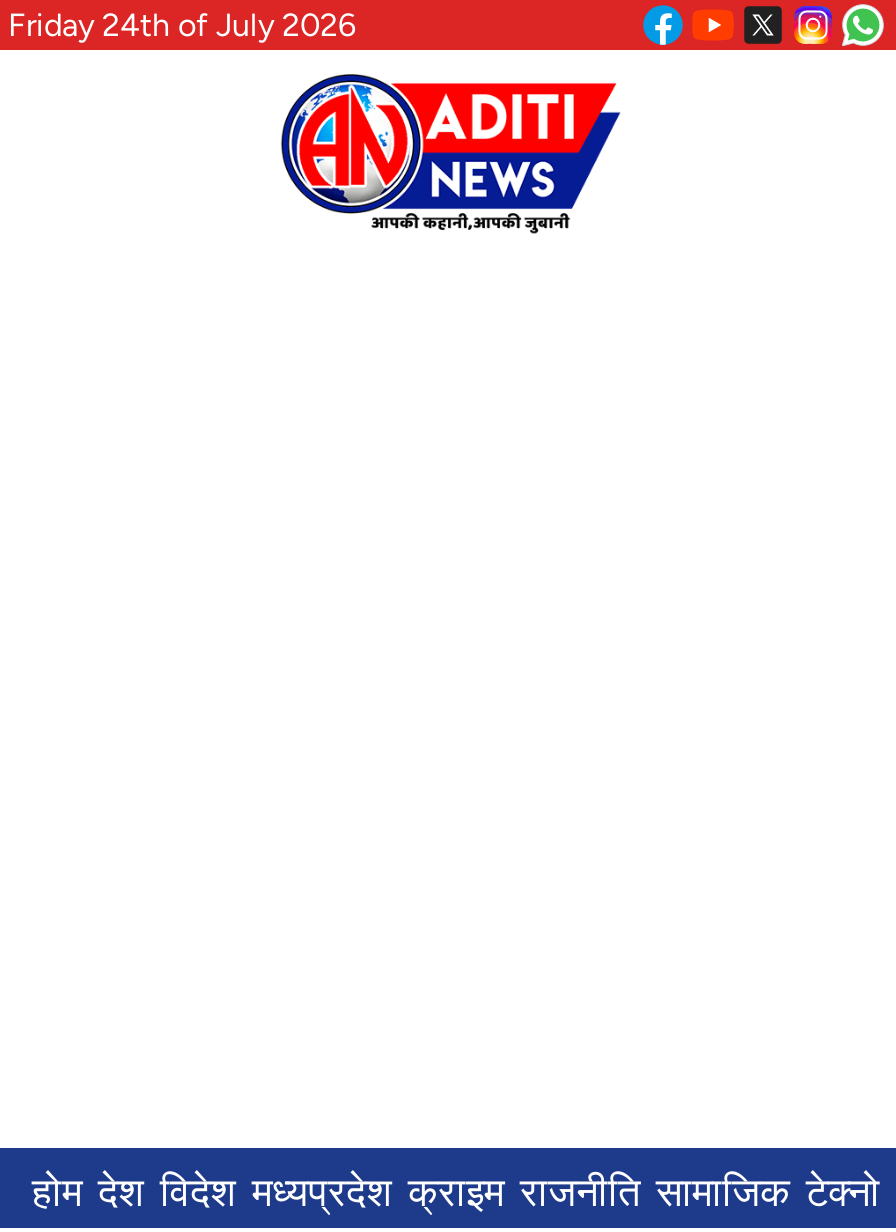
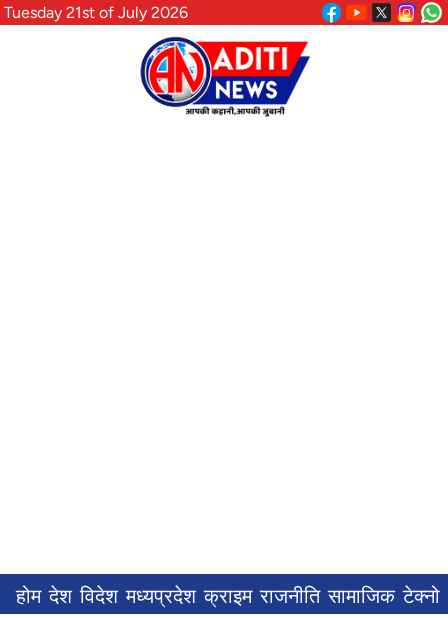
[8,5,356,43] Friday 24th of July 2026 -> [4,2,188,21] Tuesday 21st of July 2026

